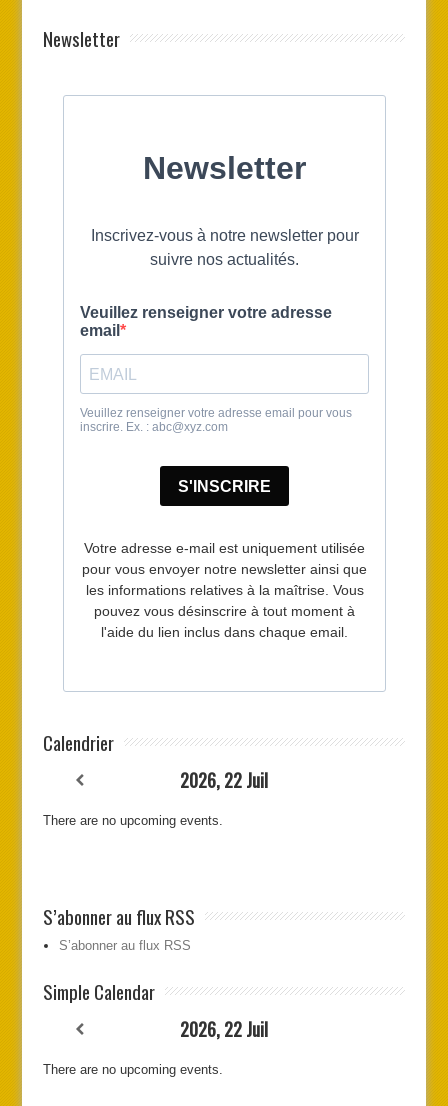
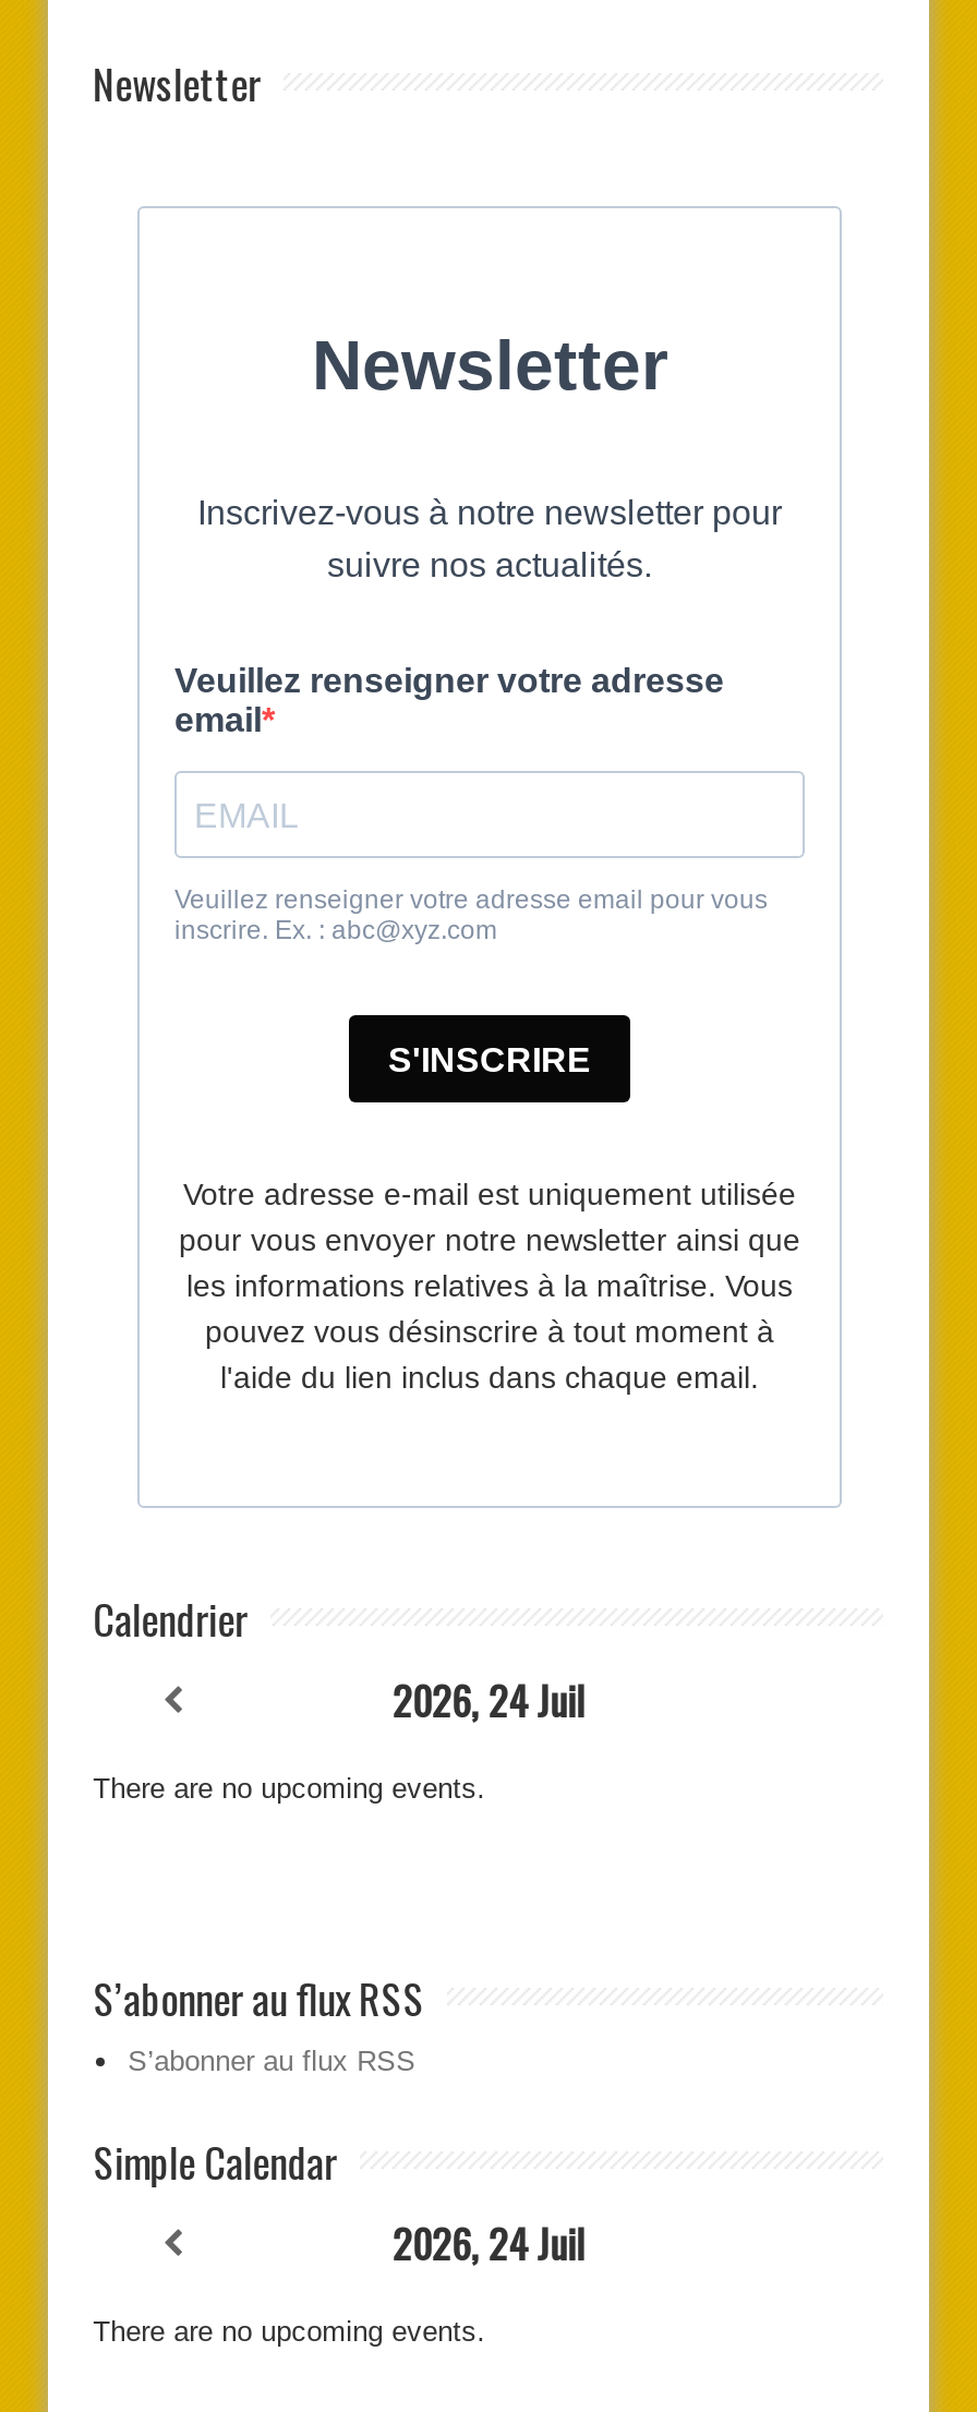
[180,767,268,793] 2026, 22 Juil -> [393,1673,585,1729] 2026, 24 Juil
[180,1016,268,1042] 2026, 22 Juil -> [393,2216,585,2272] 2026, 24 Juil

